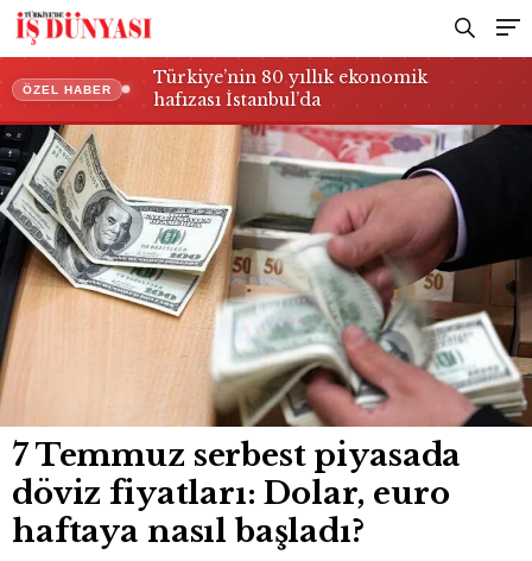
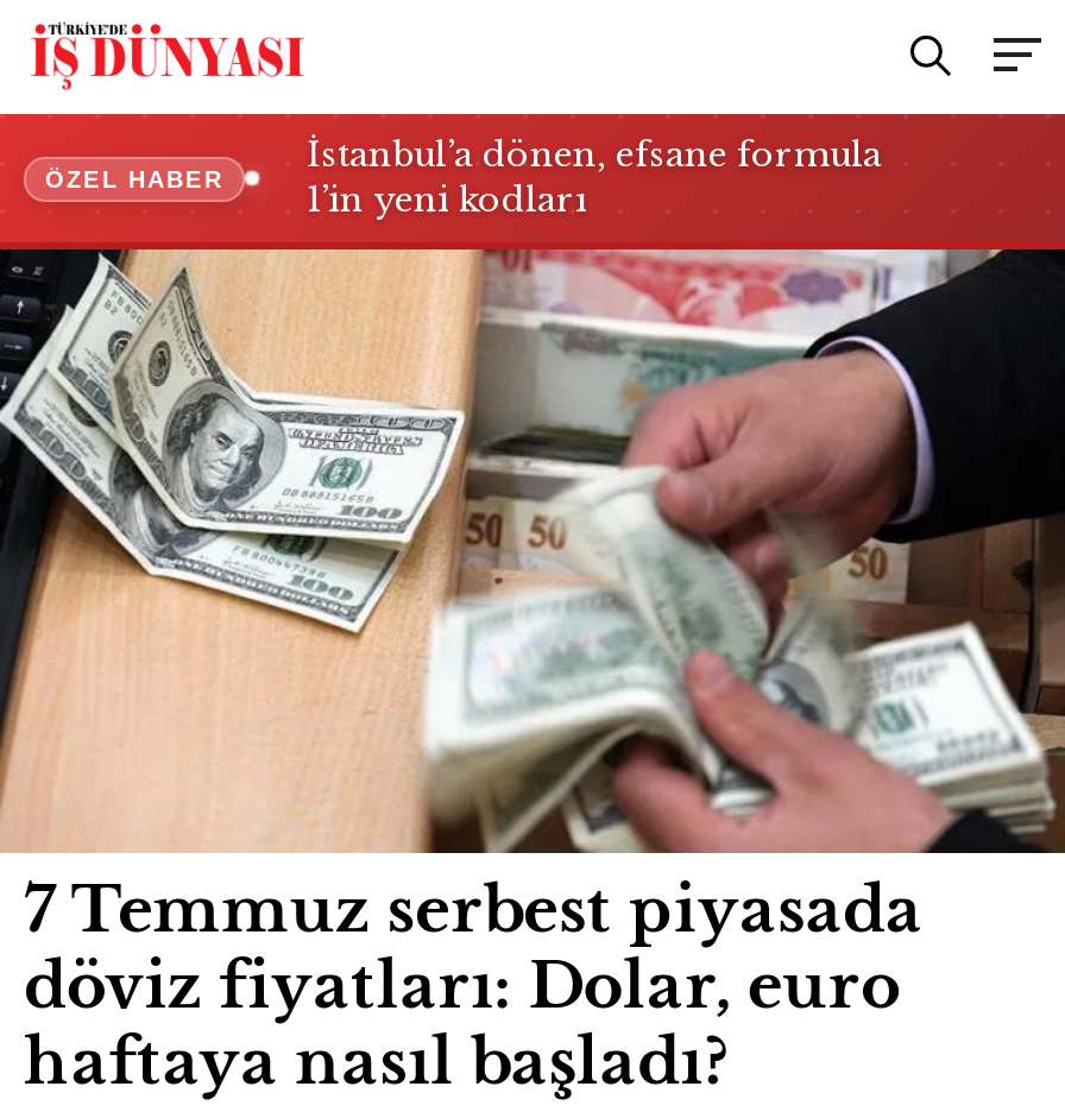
[153,67,427,111] Türkiye’nin 80 yıllık ekonomik | hafızası İstanbul’da -> [307,133,882,221] İstanbul’a dönen, efsane formula | 1’in yeni kodları

